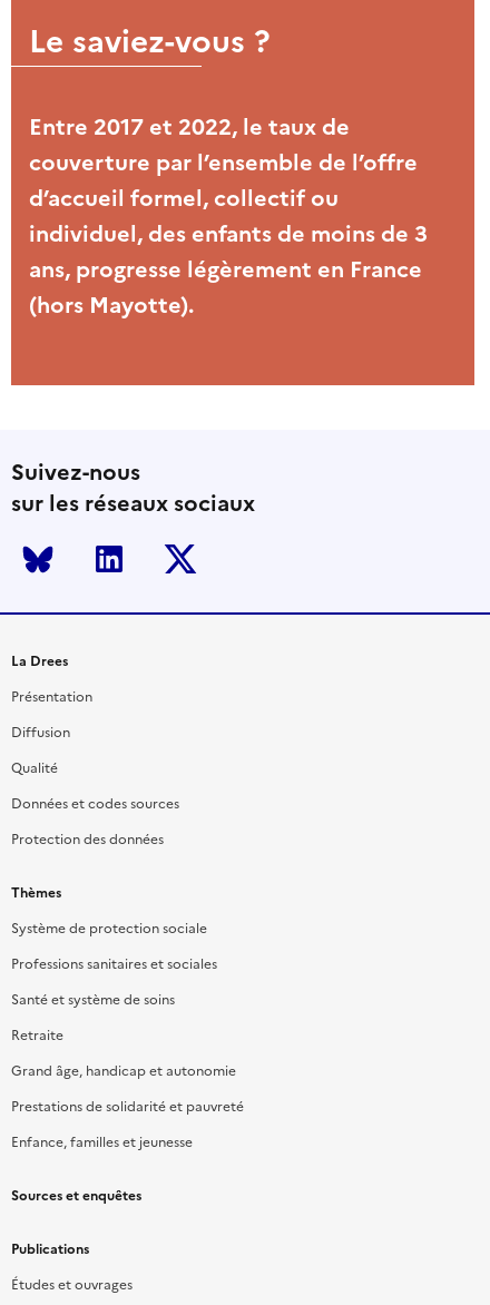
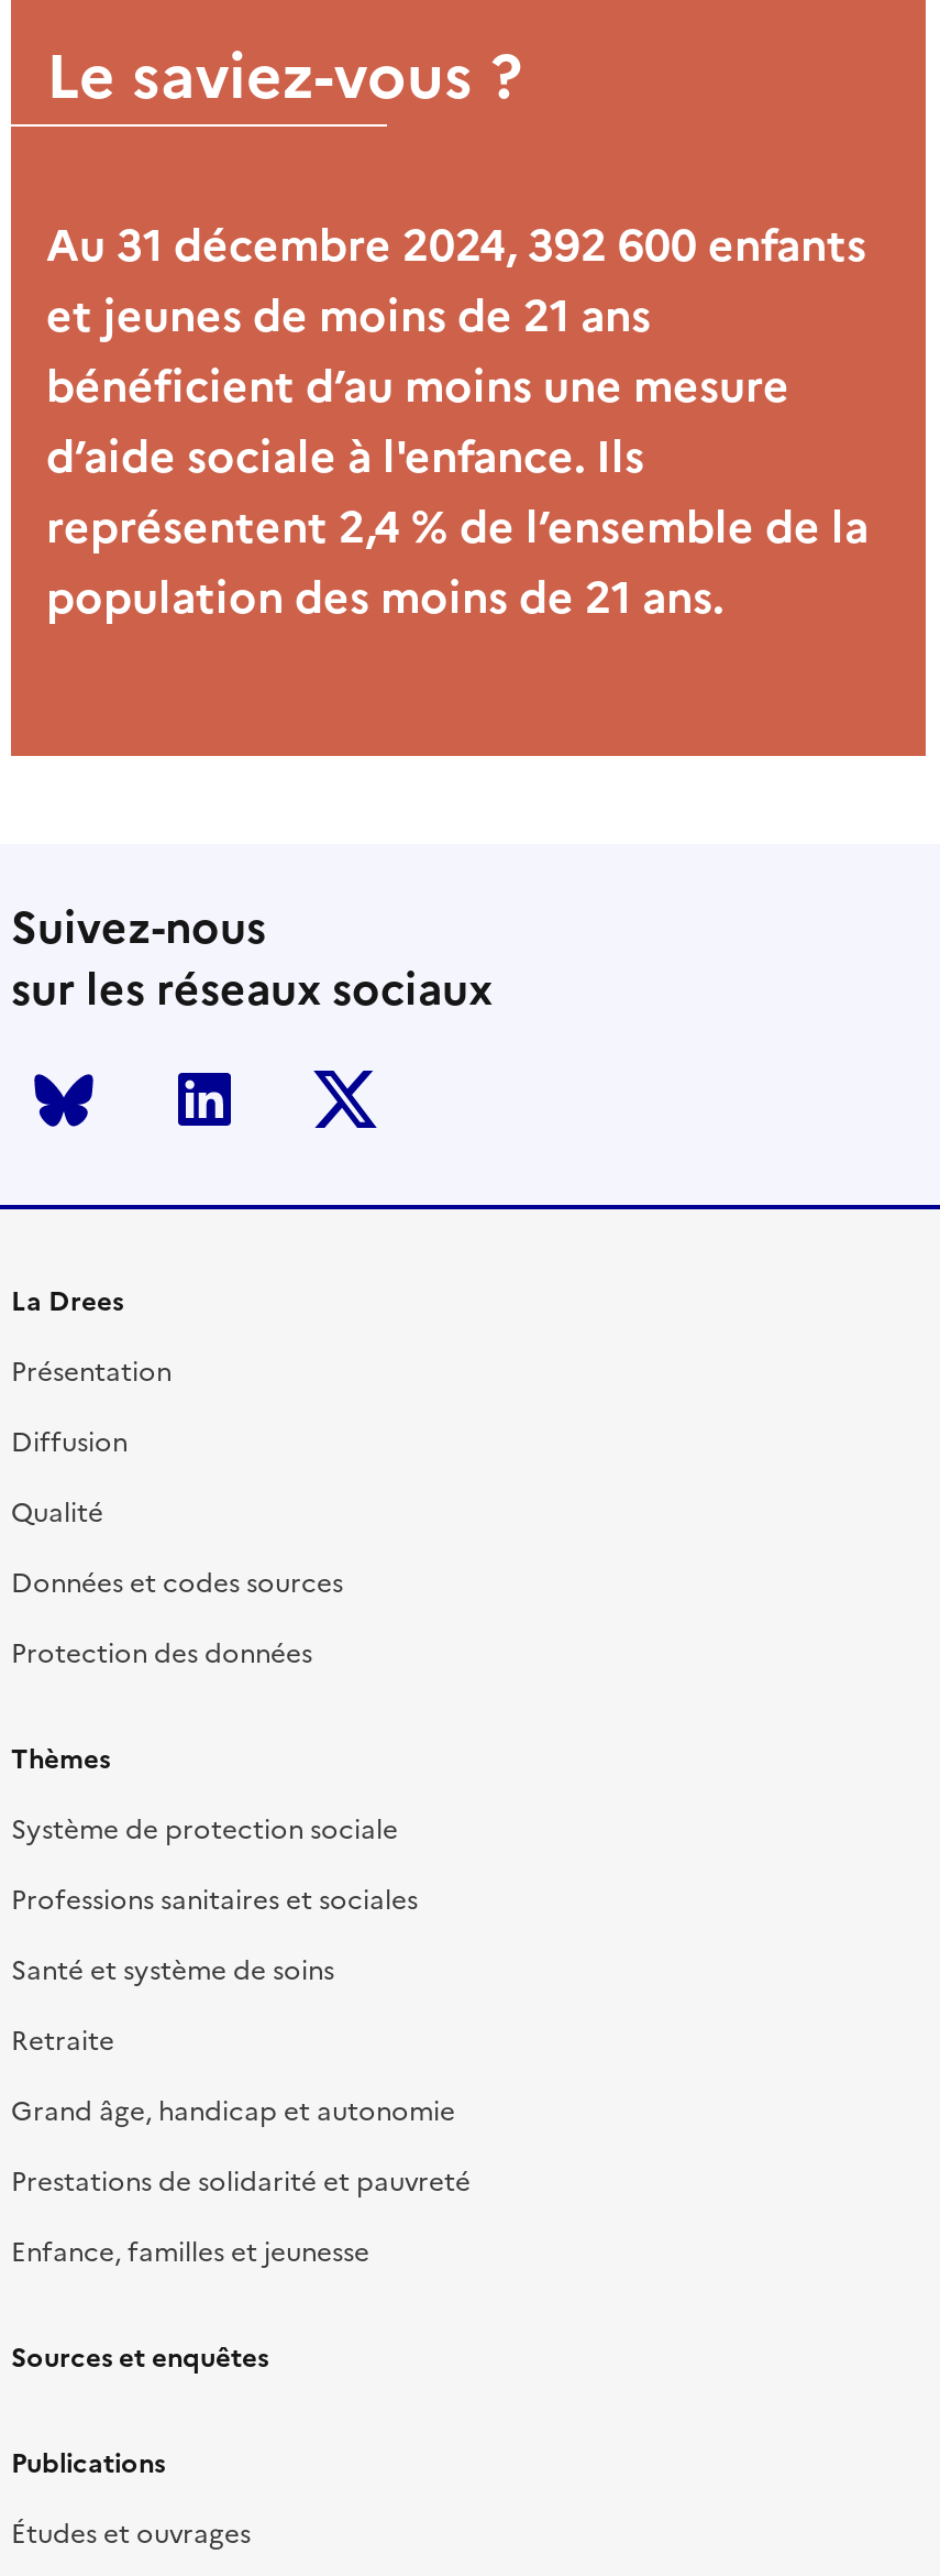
[29,110,428,321] Entre 2017 et 2022, le taux de | couverture par l’ensemble de l’offre | d’accueil formel, collectif ou | individuel, des enfants de moins de 3 | ans, progresse légèrement en France | (hors Mayotte). -> [46,211,869,630] Au 31 décembre 2024, 392 600 enfants | et jeunes de moins de 21 ans | bénéficient d’au moins une mesure | d’aide sociale à l'enfance. Ils | représentent 2,4 % de l’ensemble de la | population des moins de 21 ans.

